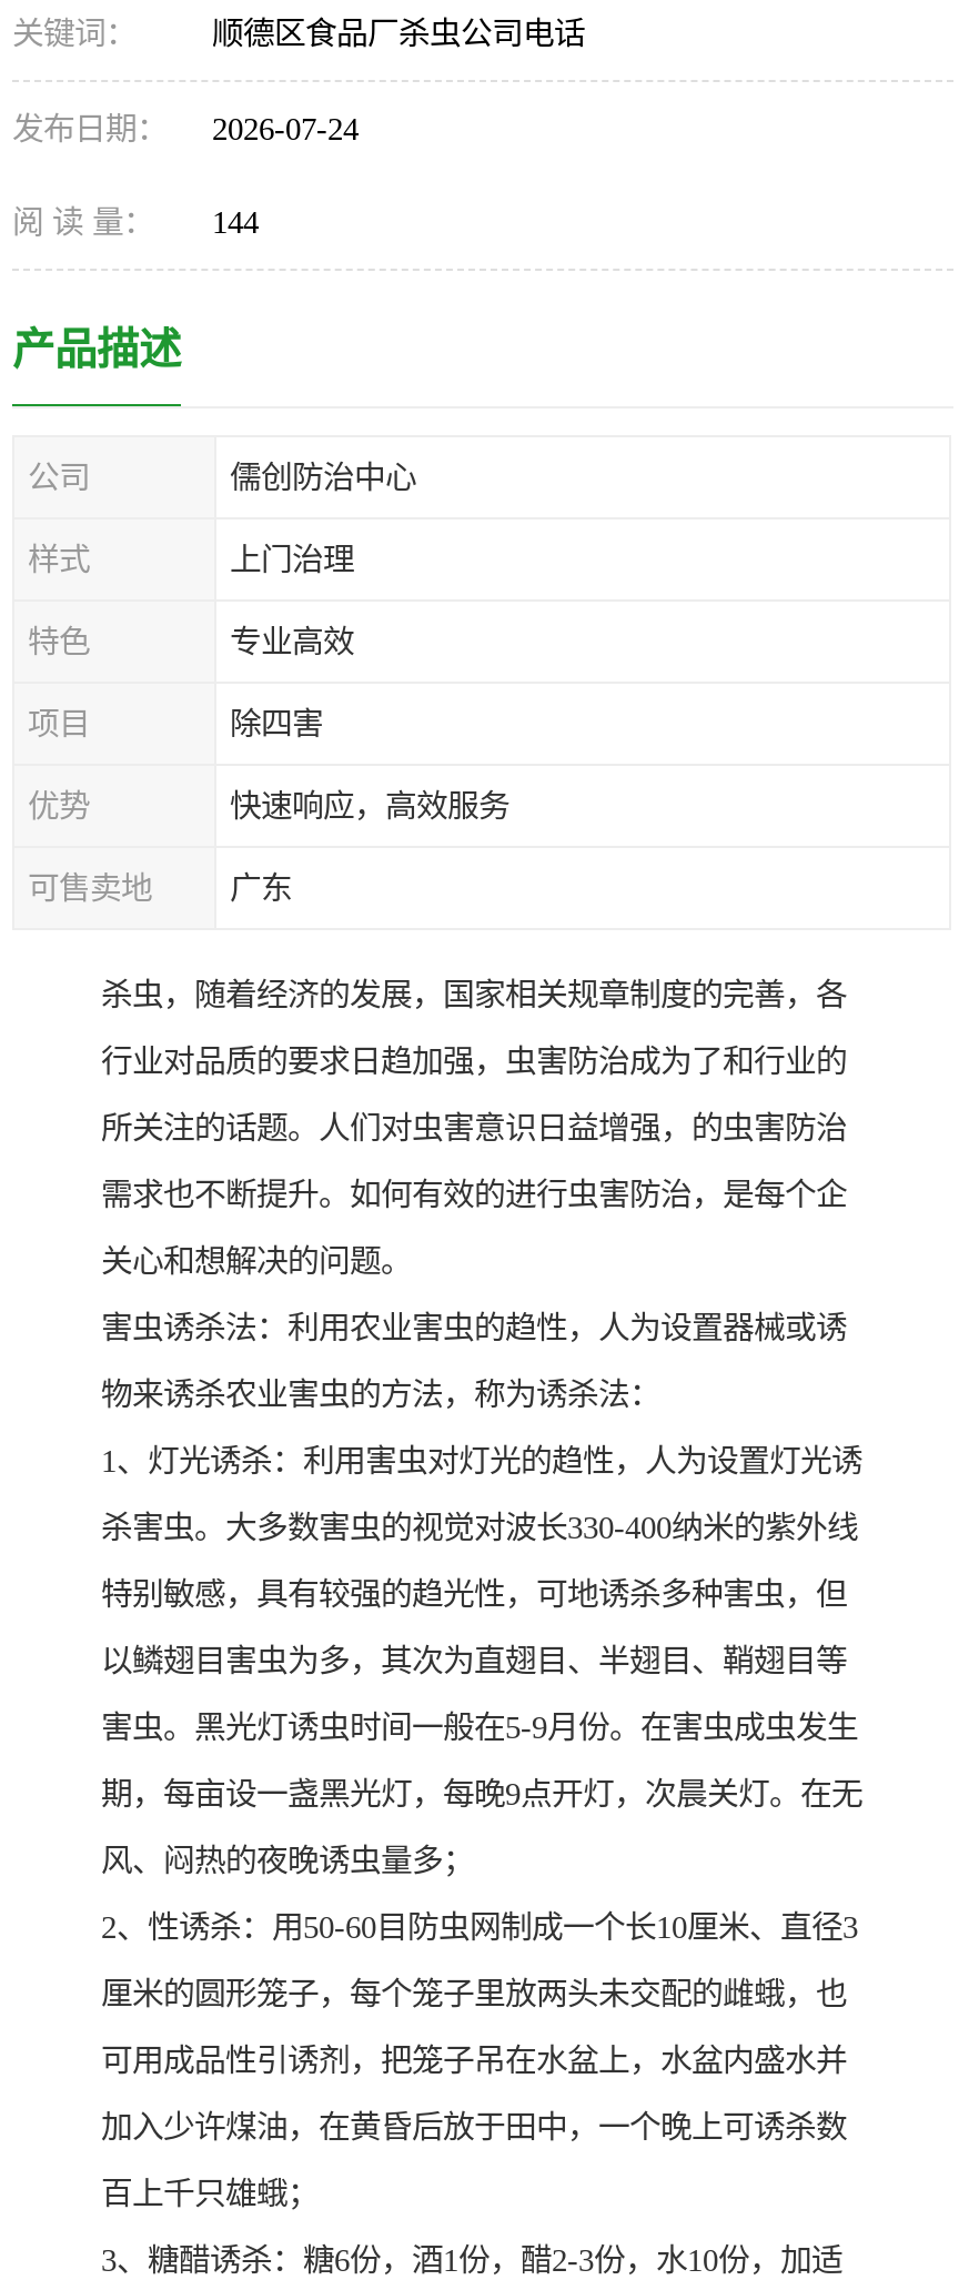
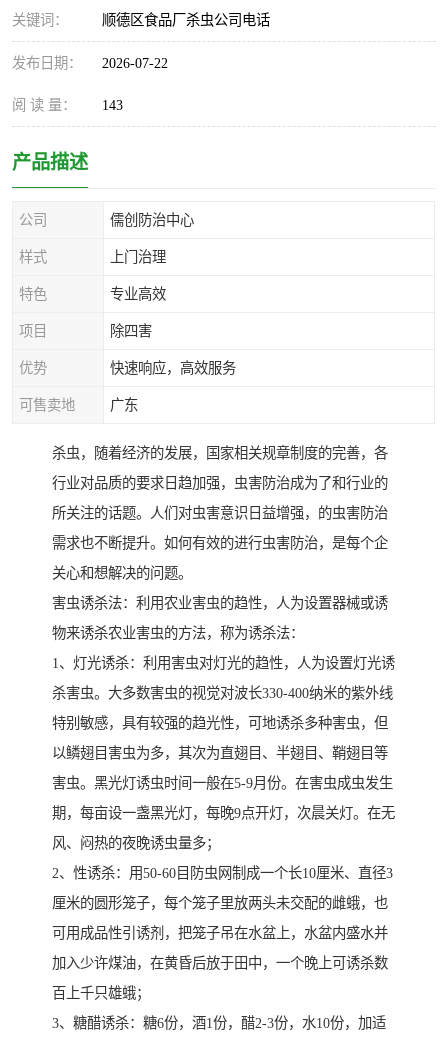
[12,111,359,147] 发布日期： 2026-07-24 -> [12,55,168,71] 发布日期： 2026-07-22
[12,204,259,240] 阅 读 量： 144 -> [12,97,123,113] 阅 读 量： 143

